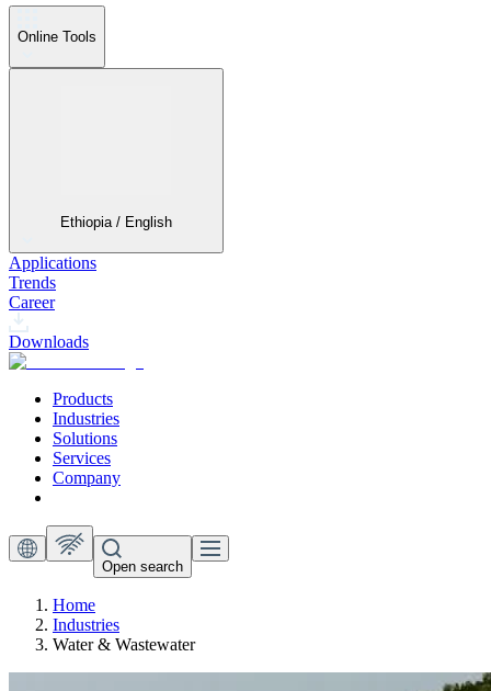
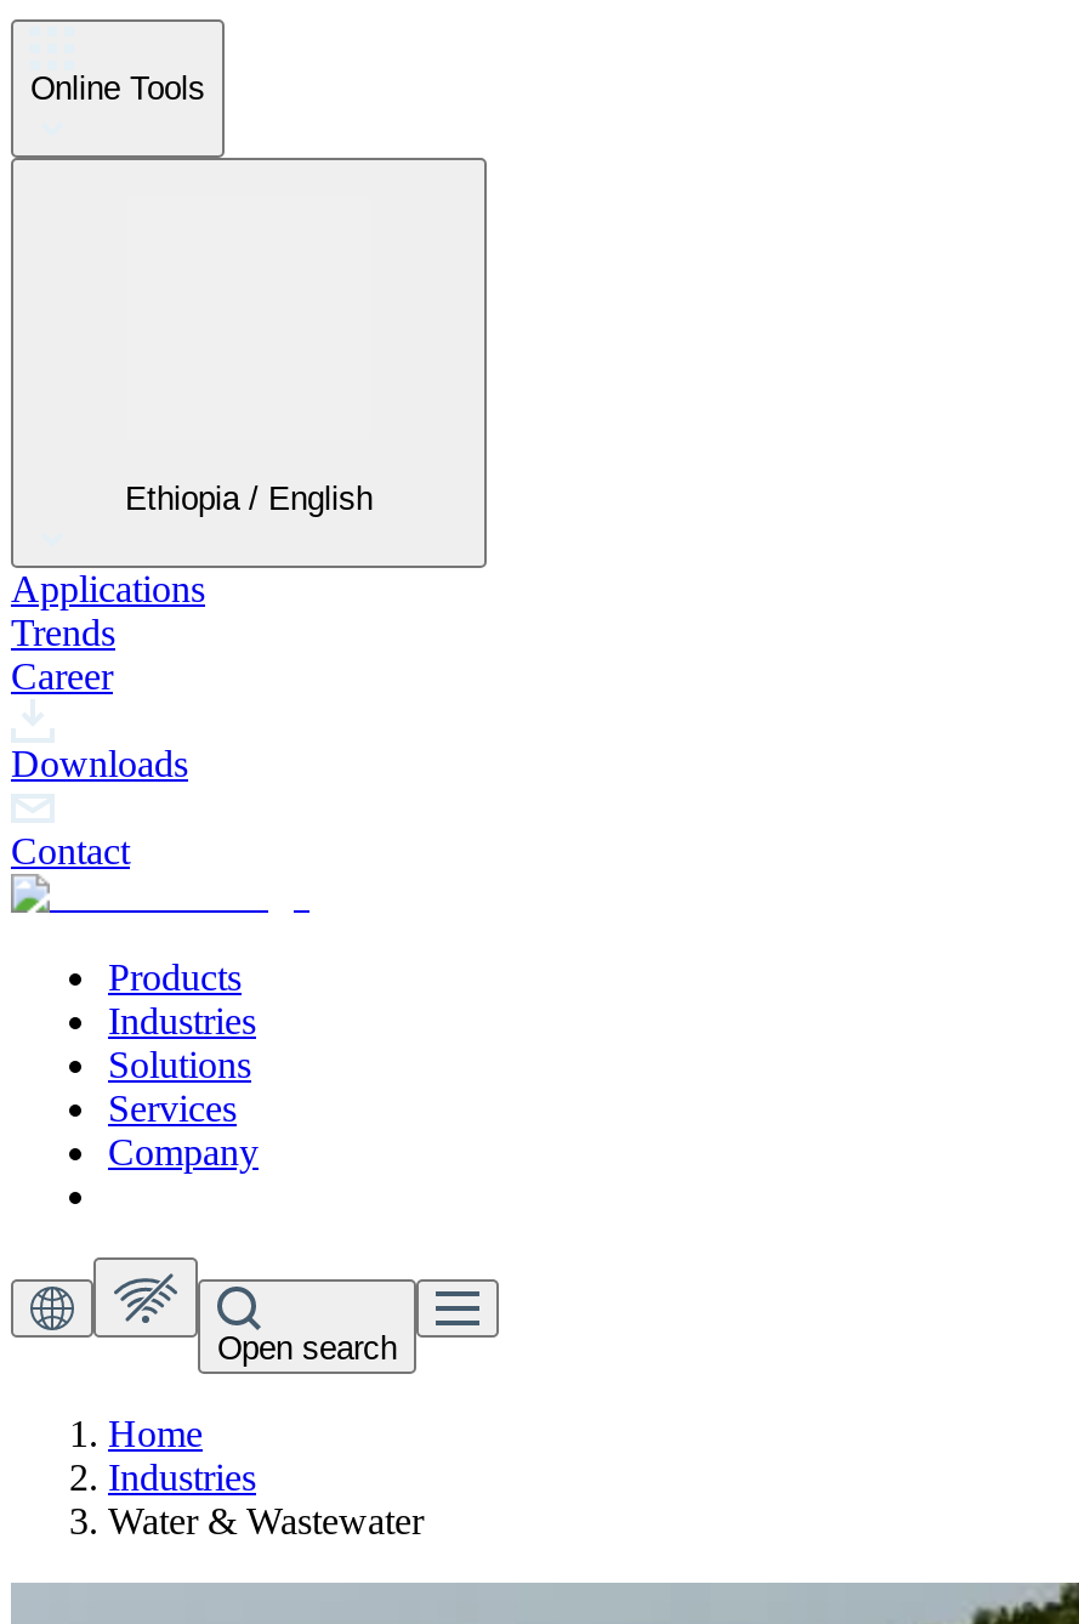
none -> [11,829,130,871] Contact

